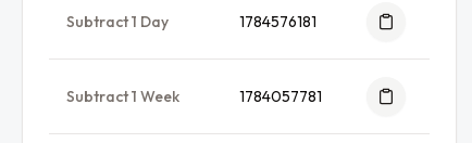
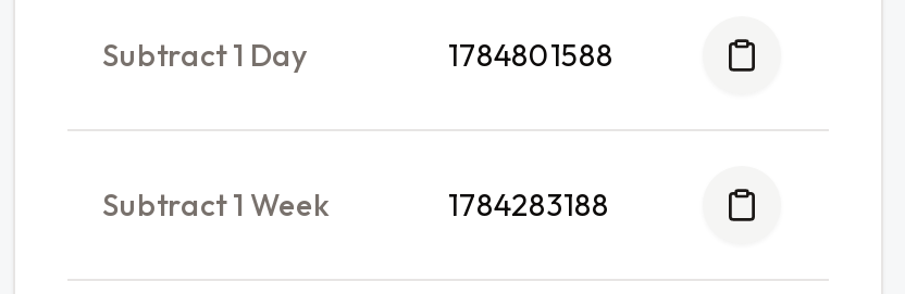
[239,12,316,31] 1784576181 -> [448,36,613,75] 1784801588
[239,87,322,106] 1784057781 -> [448,186,609,225] 1784283188

